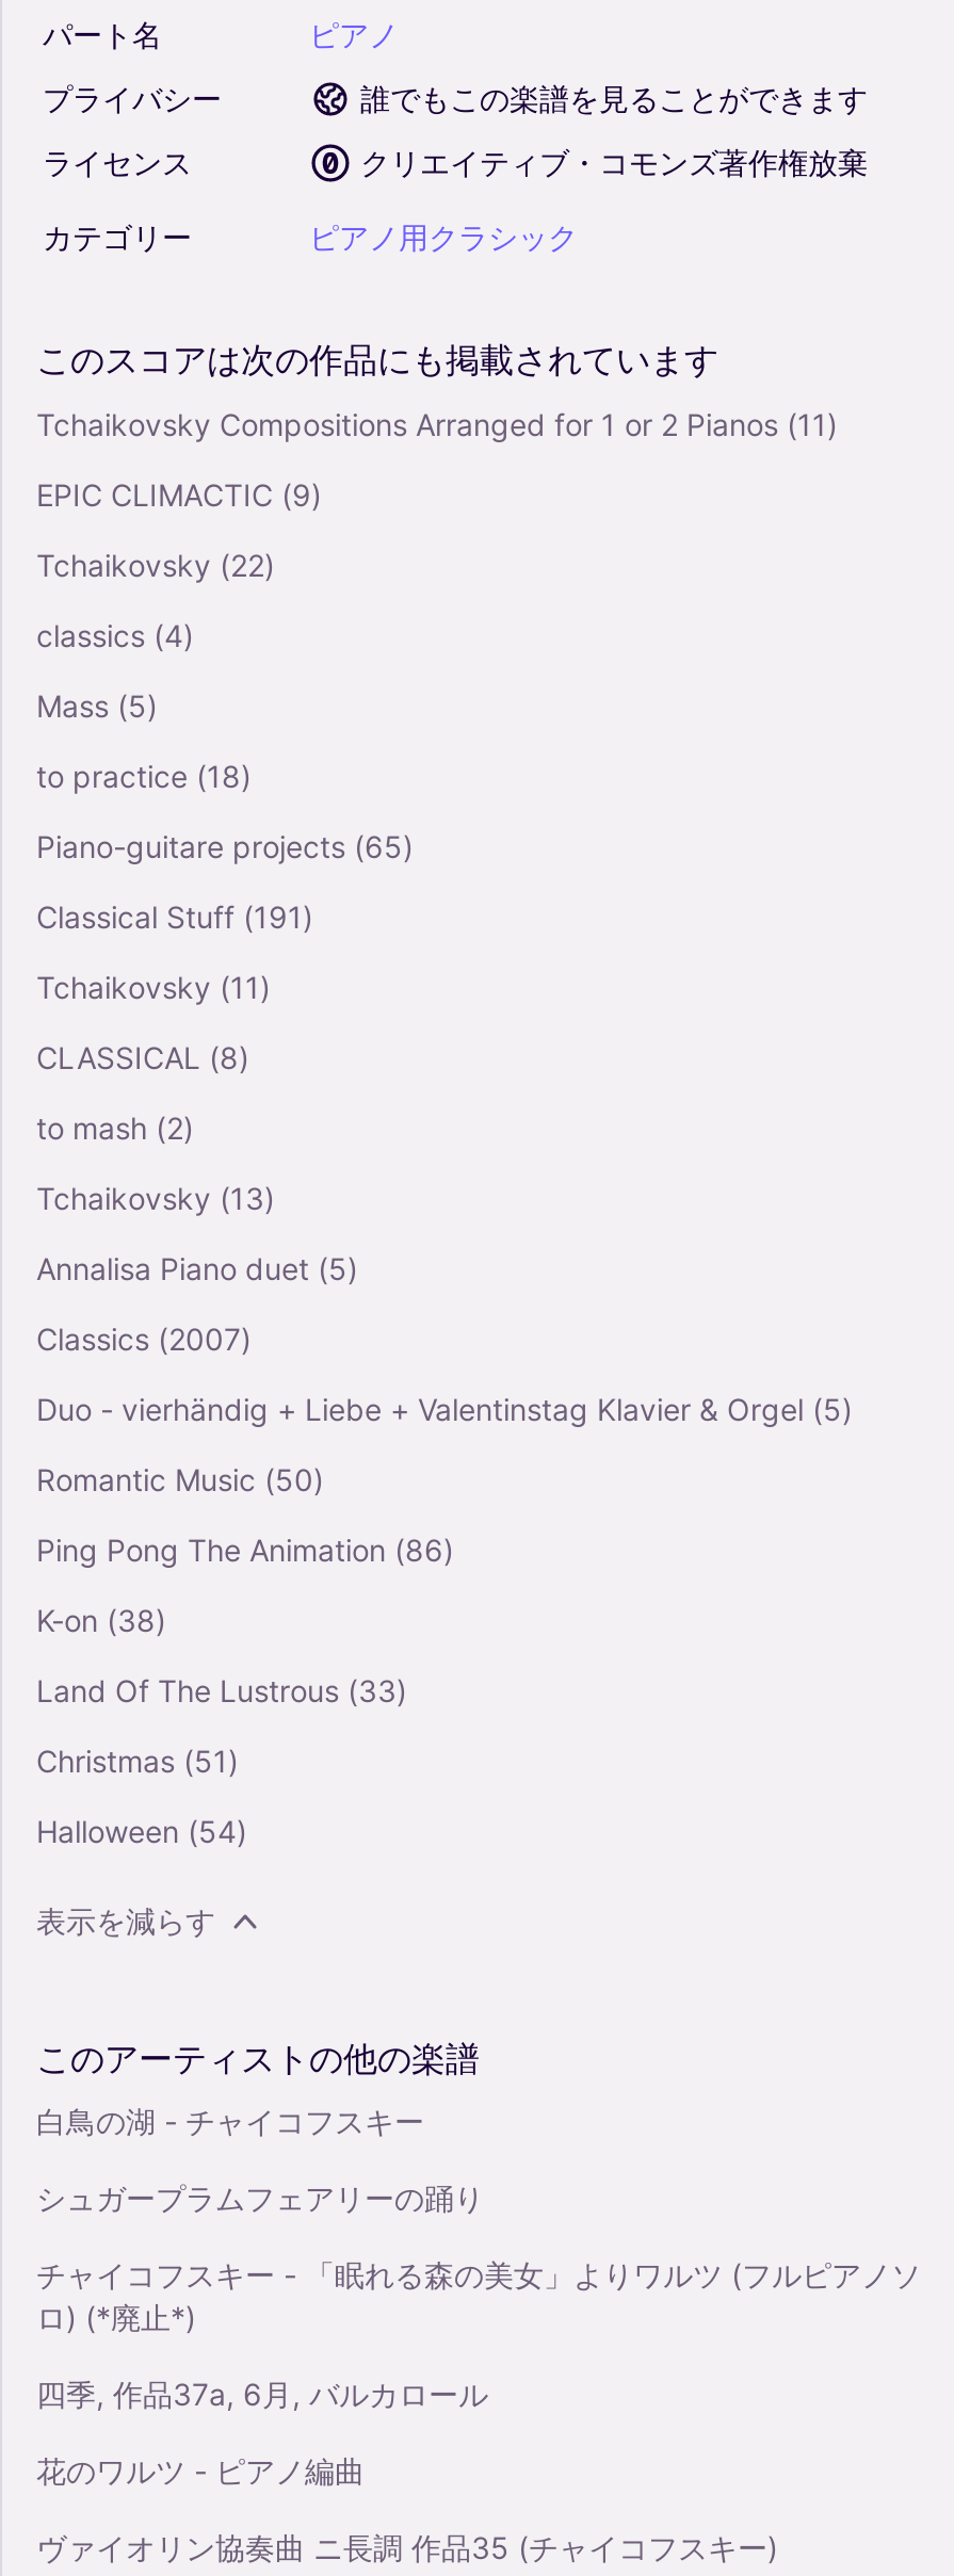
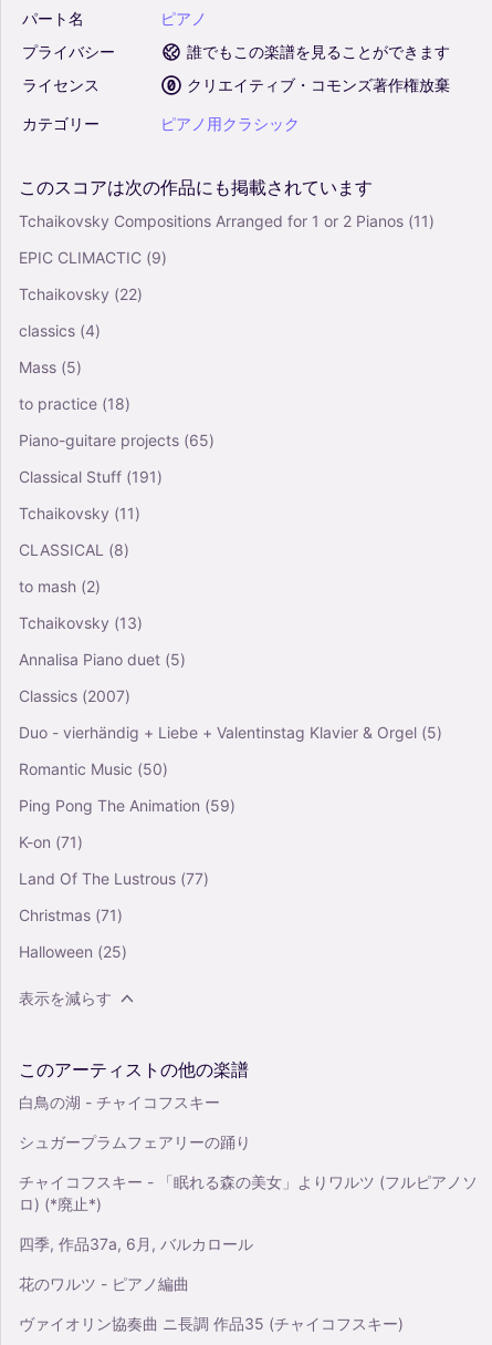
[36,1532,454,1568] Ping Pong The Animation (86) -> [19,796,235,815] Ping Pong The Animation (59)
[36,1602,166,1639] K-on (38) -> [19,833,83,852] K-on (71)
[36,1673,407,1709] Land Of The Lustrous (33) -> [19,869,209,888] Land Of The Lustrous (77)
[36,1743,239,1779] Christmas (51) -> [19,906,123,925] Christmas (71)
[36,1813,247,1850] Halloween (54) -> [19,942,127,961] Halloween (25)

